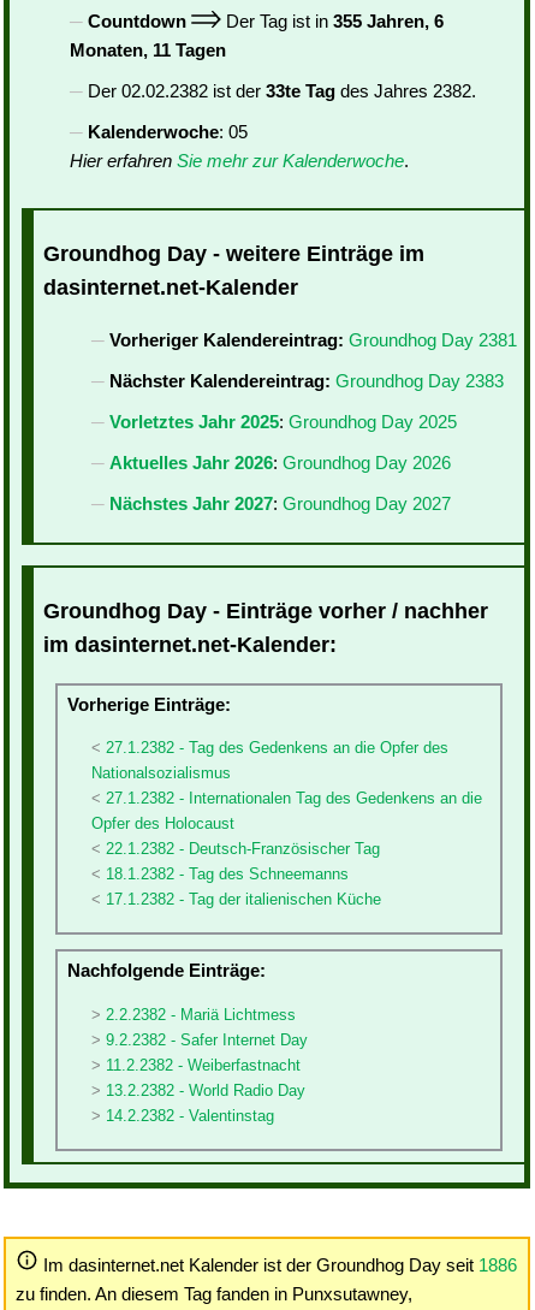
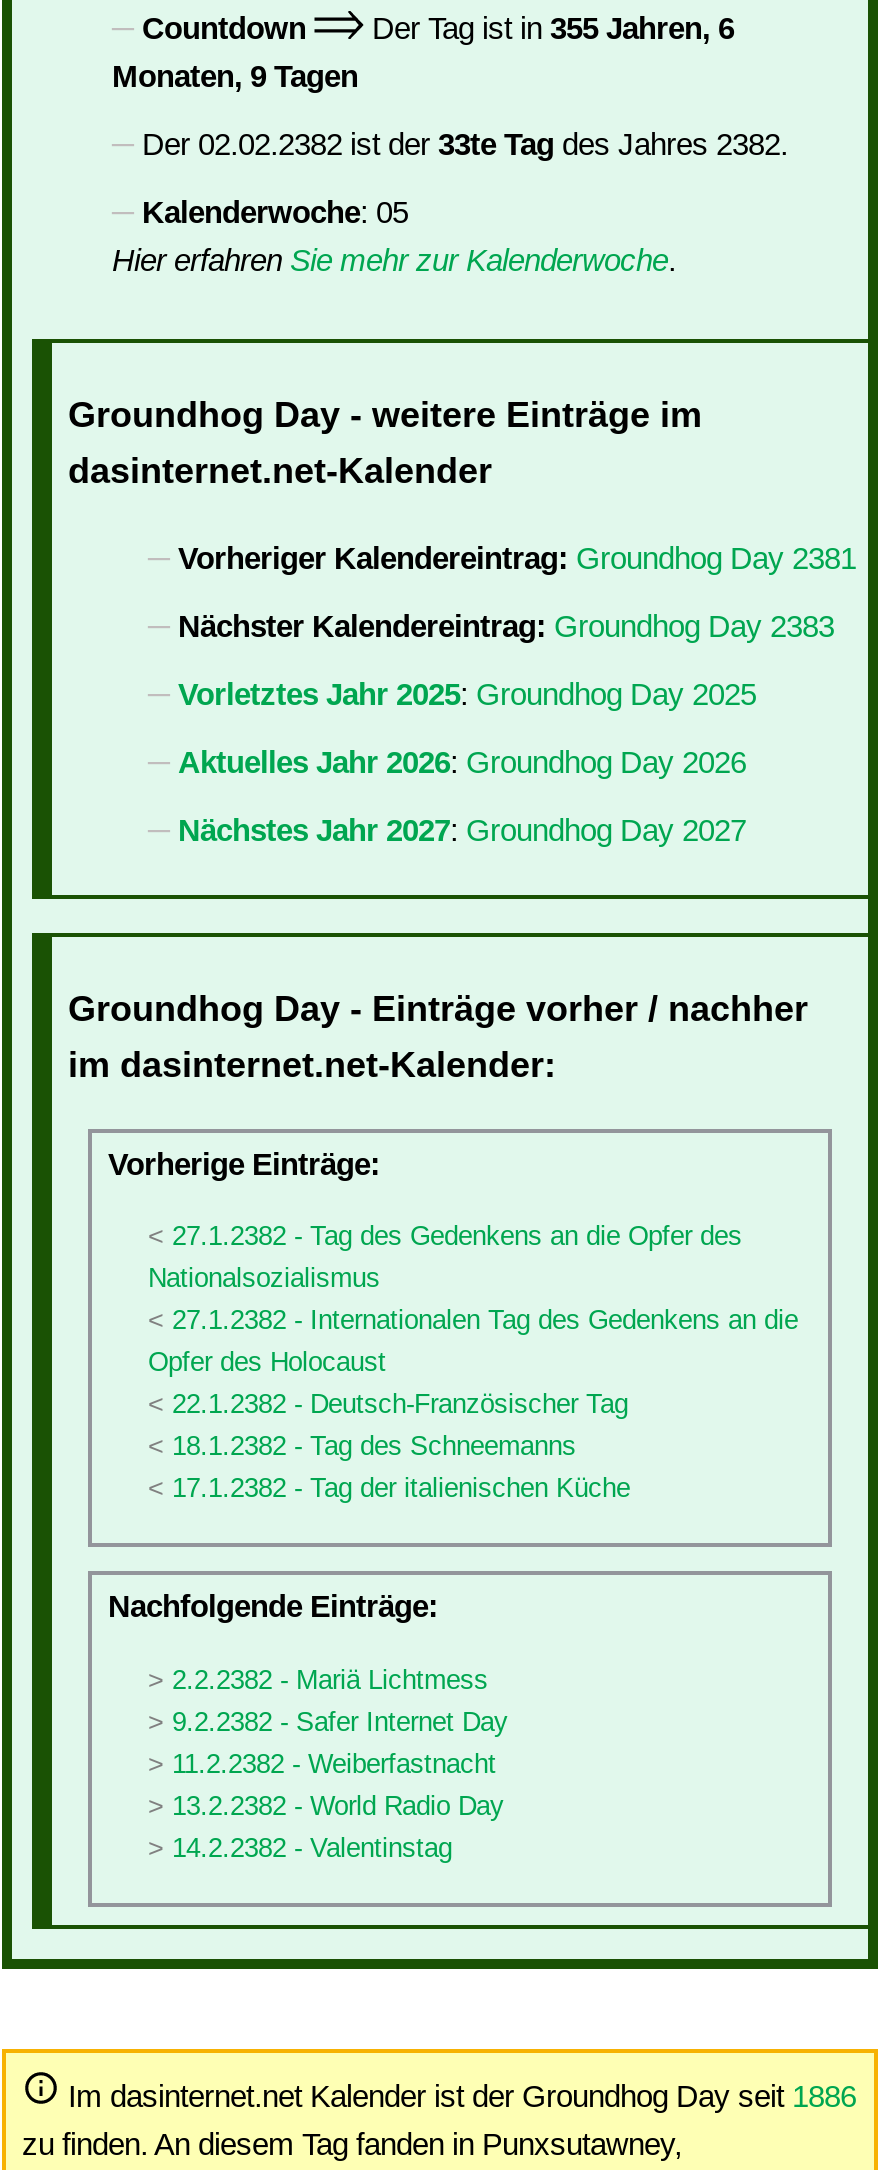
[70,40,226,60] Monaten, 11 Tagen -> [112,59,358,93] Monaten, 9 Tagen

